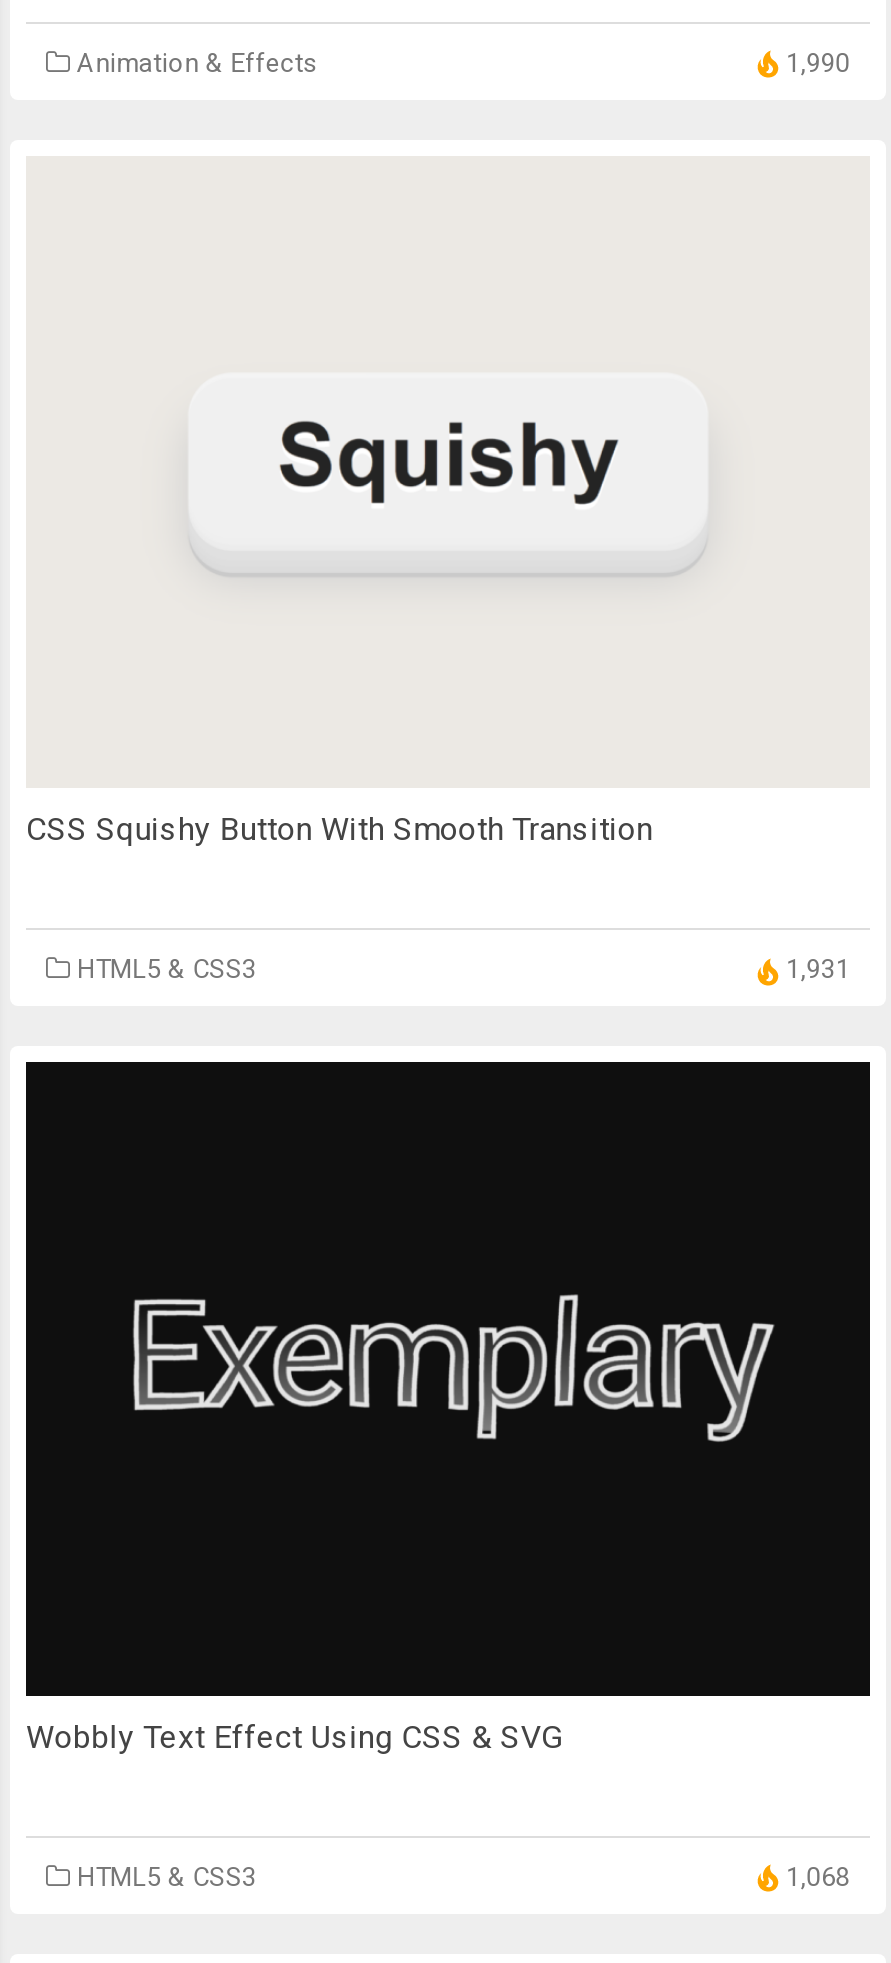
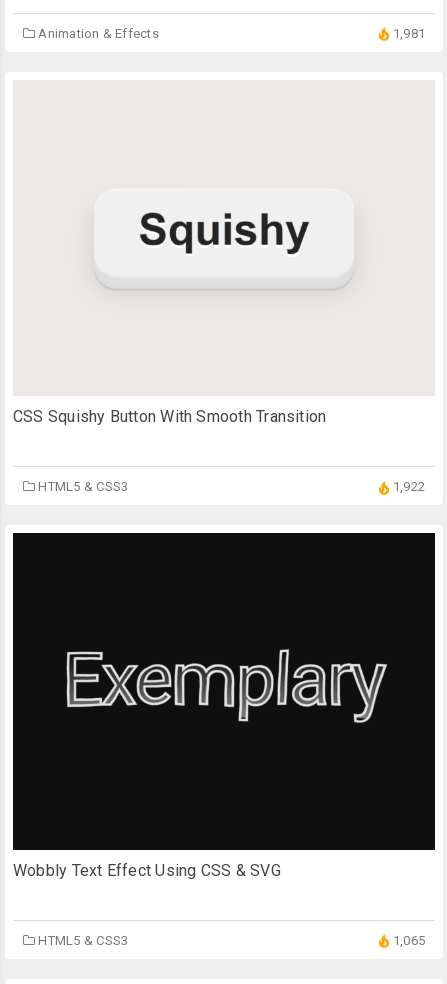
[786,48,850,78] 1,990 -> [393,26,425,41] 1,981
[786,954,850,984] 1,931 -> [393,479,425,494] 1,922
[786,1862,850,1892] 1,068 -> [393,933,425,948] 1,065

